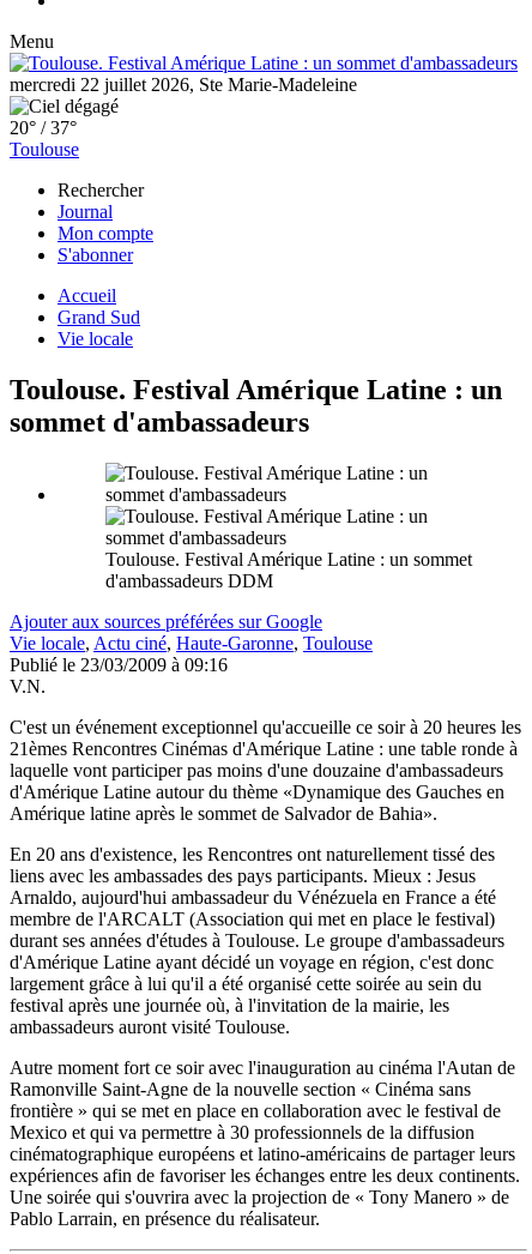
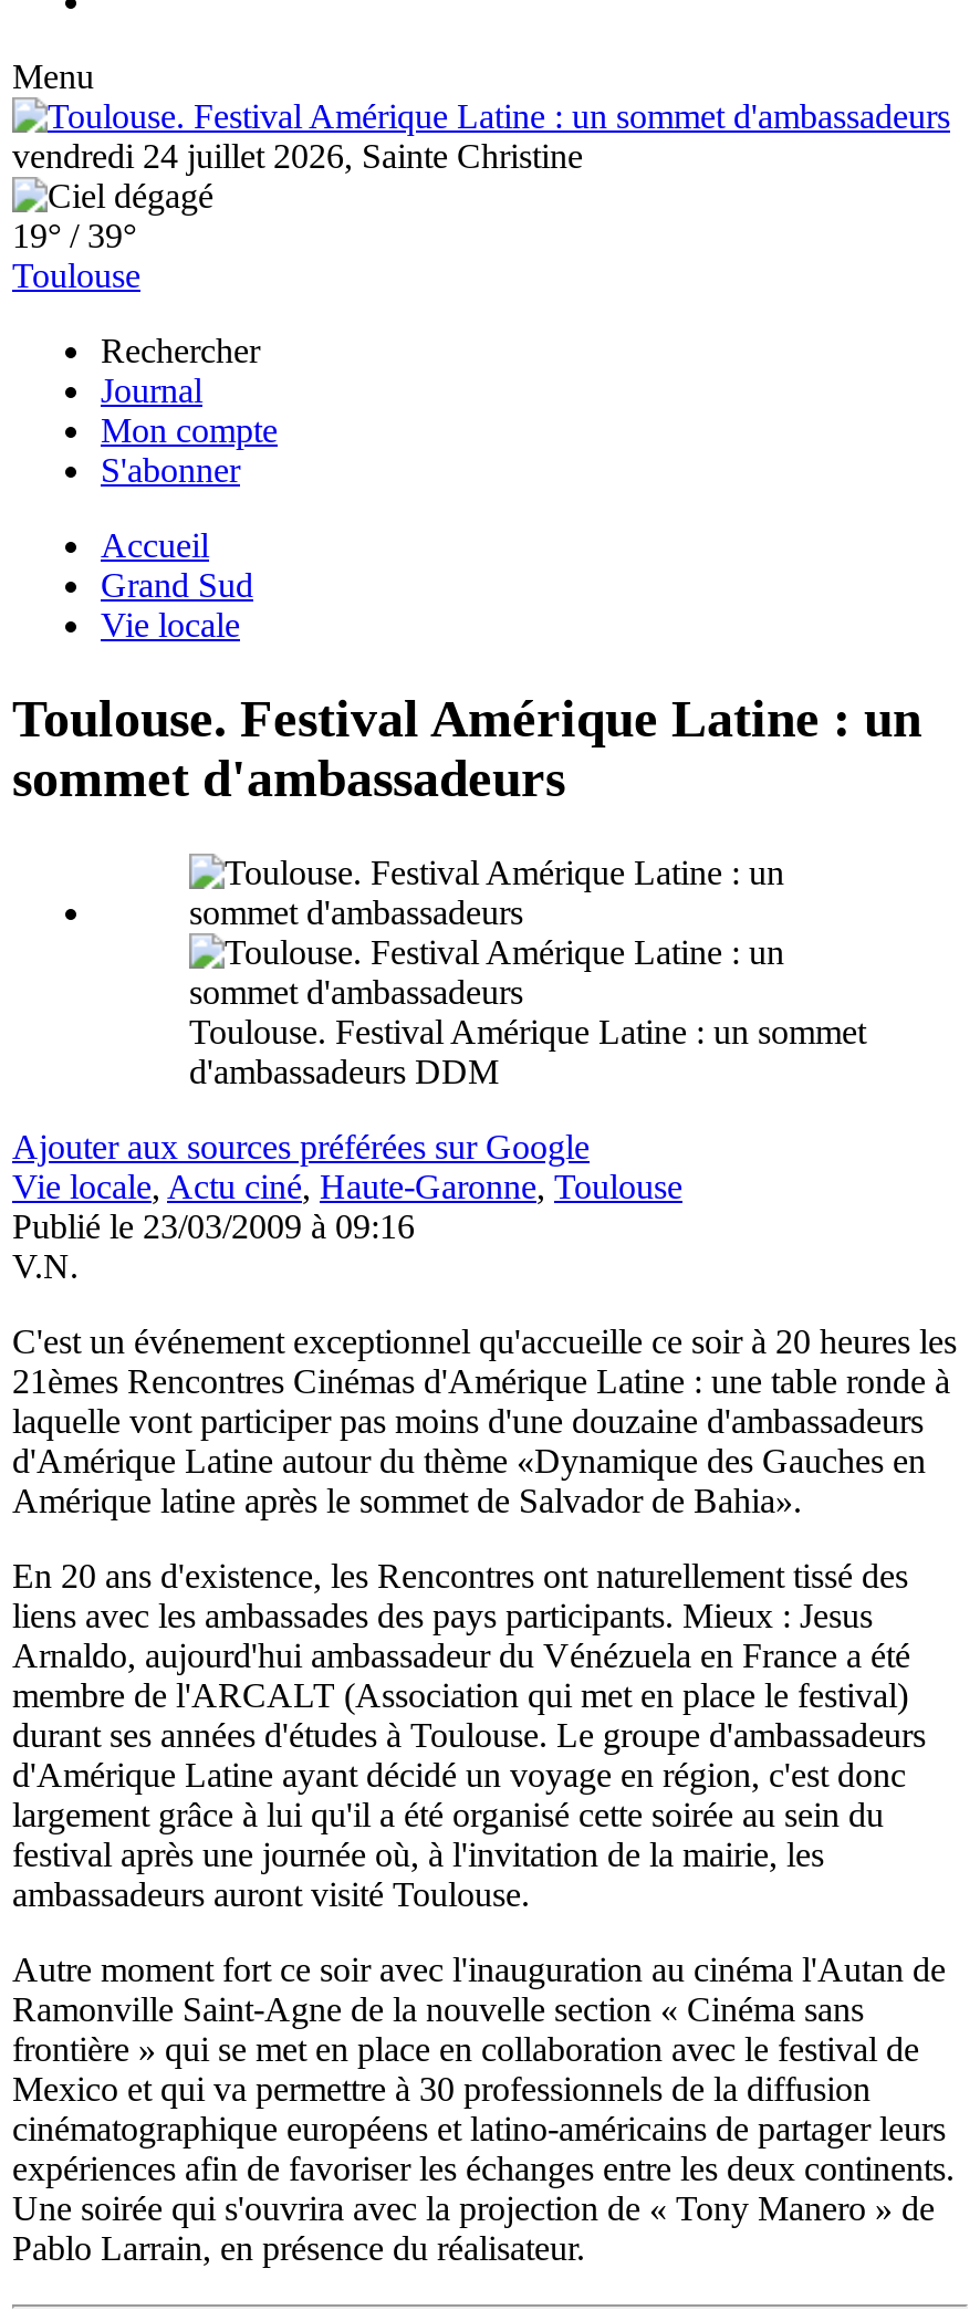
[10,74,357,95] mercredi 22 juillet 2026, Ste Marie-Madeleine -> [12,137,583,175] vendredi 24 juillet 2026, Sainte Christine
[10,117,77,138] 20° / 37° -> [12,217,136,254] 19° / 39°

